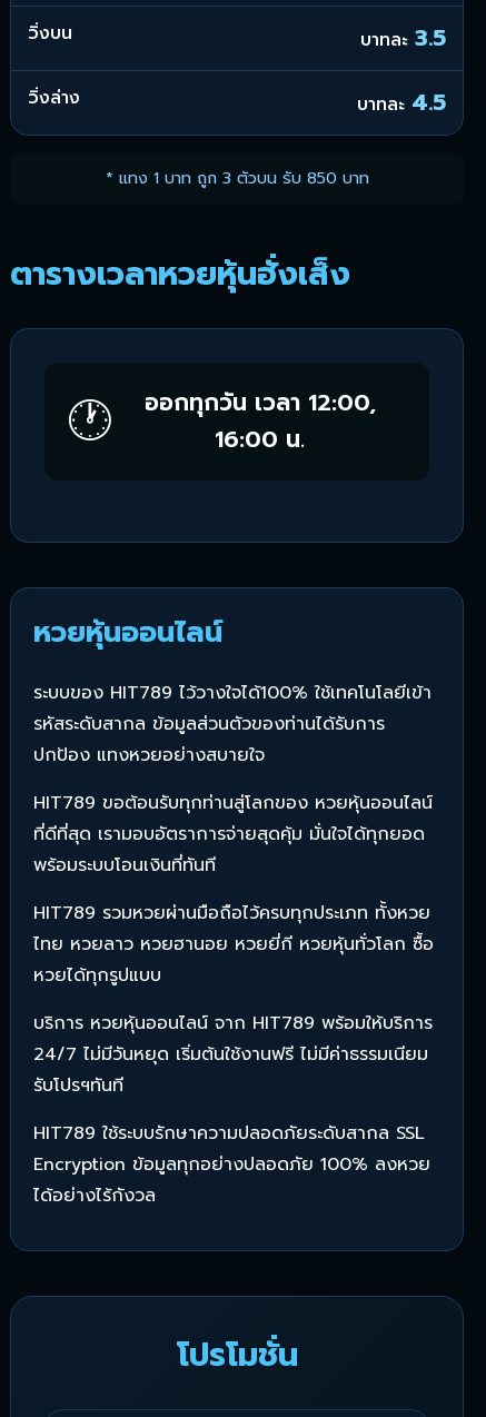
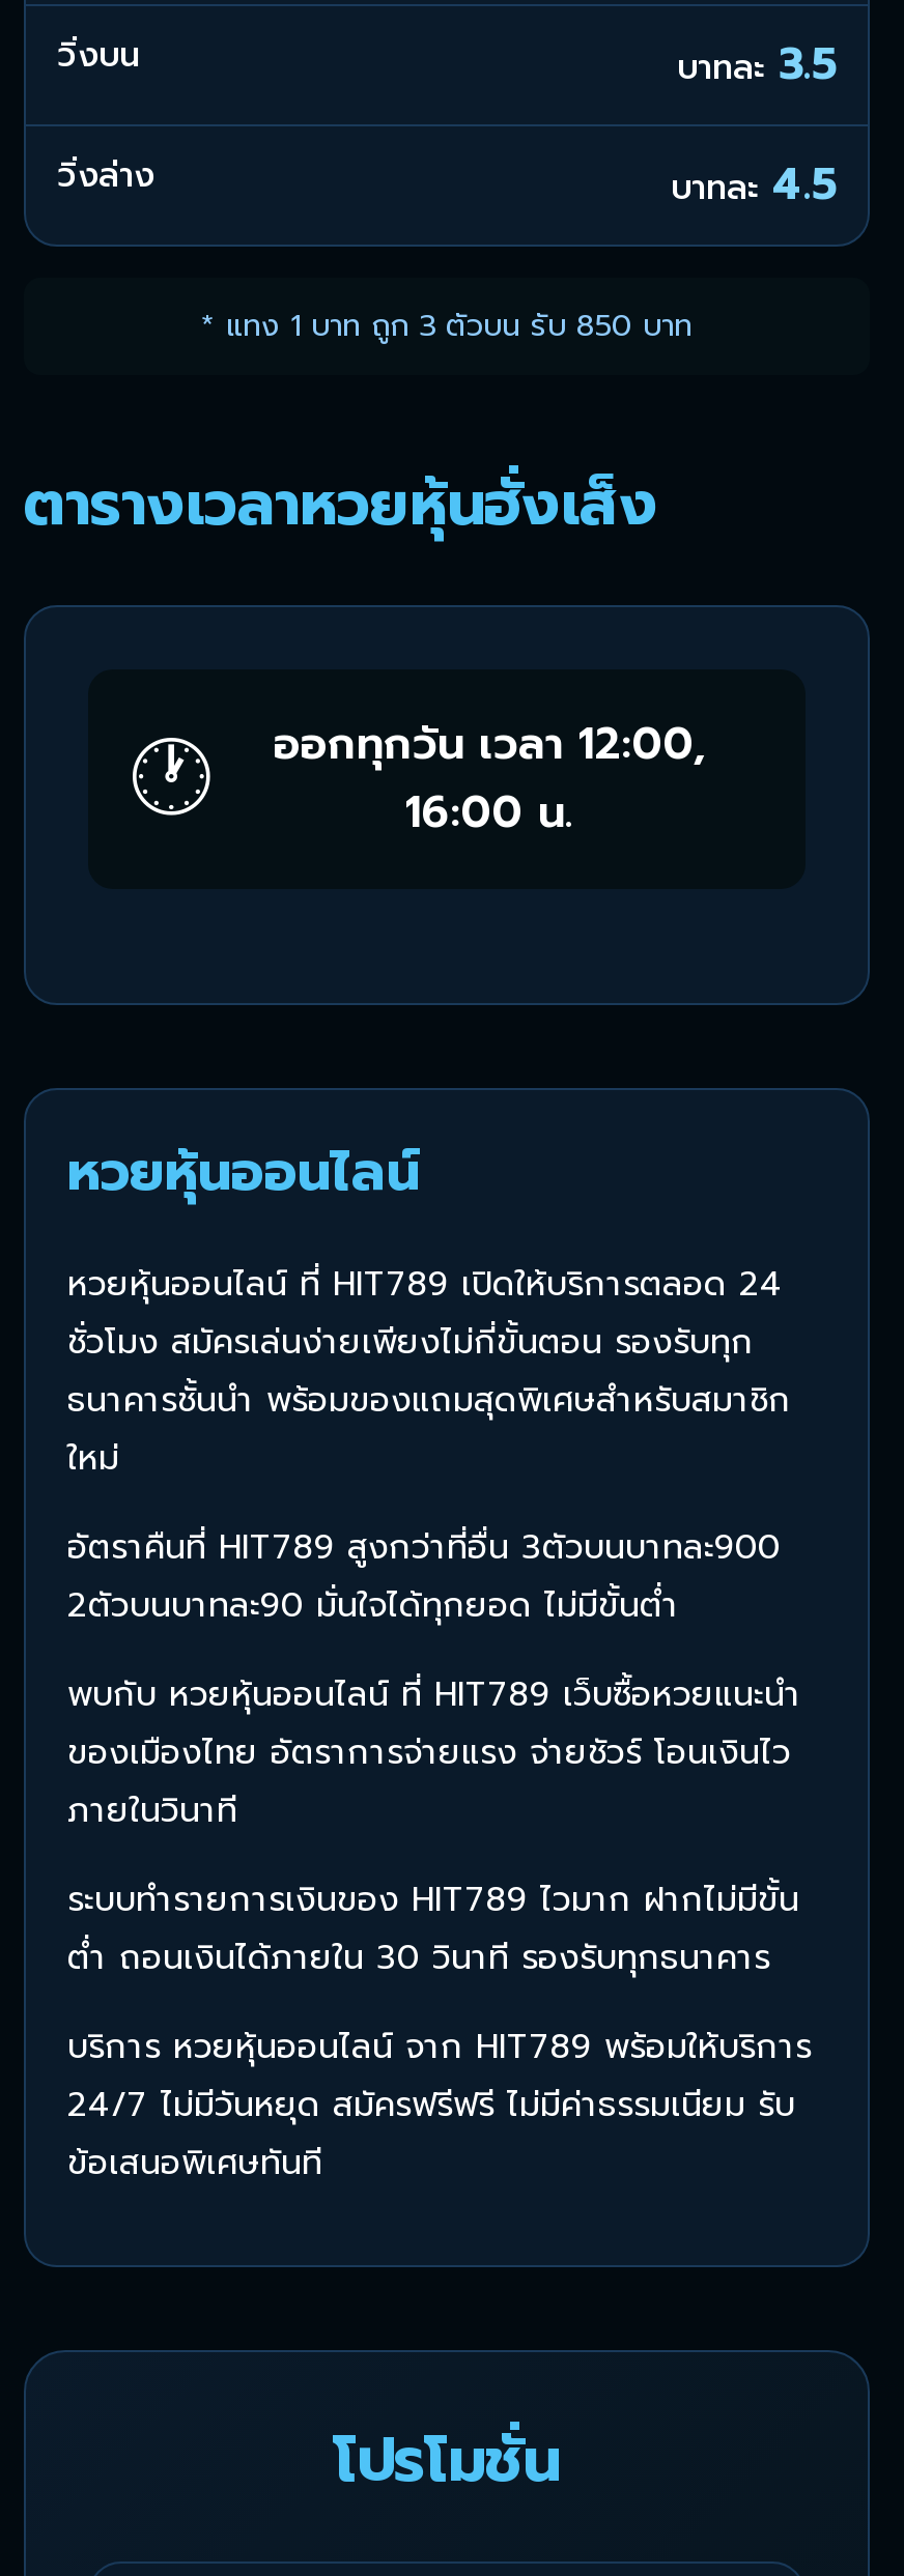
[33,680,434,989] ระบบของ HIT789 ไว้วางใจได้100% ใช้เทคโนโลยีเข้า | รหัสระดับสากล ข้อมูลส่วนตัวของท่านได้รับการ | ปกป้อง แทงหวยอย่างสบายใจ | HIT789 ขอต้อนรับทุกท่านสู่โลกของ หวยหุ้นออนไลน์ | ที่ดีที่สุด เรามอบอัตราการจ่ายสุดคุ้ม มั่นใจได้ทุกยอด | พร้อมระบบโอนเงินที่ทันที | HIT789 รวมหวยผ่านมือถือไว้ครบทุกประเภท ทั้งหวย | ไทย หวยลาว หวยฮานอย หวยยี่กี หวยหุ้นทั่วโลก ซื้อ | หวยได้ทุกรูปแบบ -> [67,1260,801,1983] หวยหุ้นออนไลน์ ที่ HIT789 เปิดให้บริการตลอด 24 | ชั่วโมง สมัครเล่นง่ายเพียงไม่กี่ขั้นตอน รองรับทุก | ธนาคารชั้นนำ พร้อมของแถมสุดพิเศษสำหรับสมาชิก | ใหม่ | อัตราคืนที่ HIT789 สูงกว่าที่อื่น 3ตัวบนบาทละ900 | 2ตัวบนบาทละ90 มั่นใจได้ทุกยอด ไม่มีขั้นต่ำ | พบกับ หวยหุ้นออนไลน์ ที่ HIT789 เว็บซื้อหวยแนะนำ | ของเมืองไทย อัตราการจ่ายแรง จ่ายชัวร์ โอนเงินไว | ภายในวินาที | ระบบทำรายการเงินของ HIT789 ไวมาก ฝากไม่มีขั้น | ต่ำ ถอนเงินได้ภายใน 30 วินาที รองรับทุกธนาคาร
moved [33,1010,433,1037] -> [67,2023,812,2072]: บริการ หวยหุ้นออนไลน์ จาก HIT789 พร้อมให้บริการ
[33,1041,430,1209] 24/7 ไม่มีวันหยุด เริ่มต้นใช้งานฟรี ไม่มีค่าธรรมเนียม | รับโปรฯทันที | HIT789 ใช้ระบบรักษาความปลอดภัยระดับสากล SSL | Encryption ข้อมูลทุกอย่างปลอดภัย 100% ลงหวย | ได้อย่างไร้กังวล -> [67,2081,795,2188] 24/7 ไม่มีวันหยุด สมัครฟรีฟรี ไม่มีค่าธรรมเนียม รับ | ข้อเสนอพิเศษทันที

